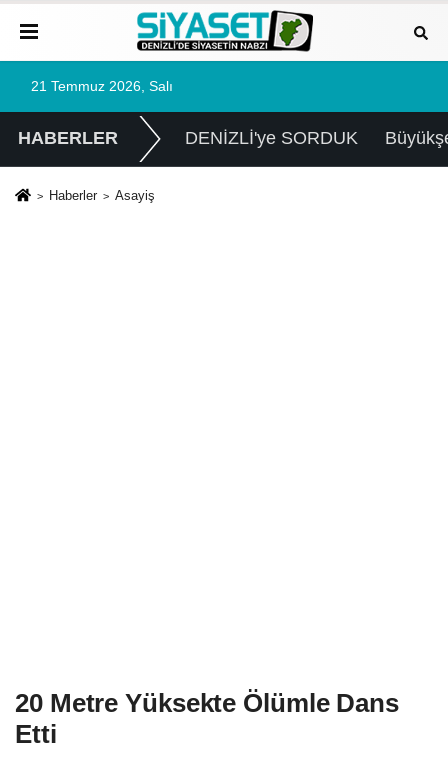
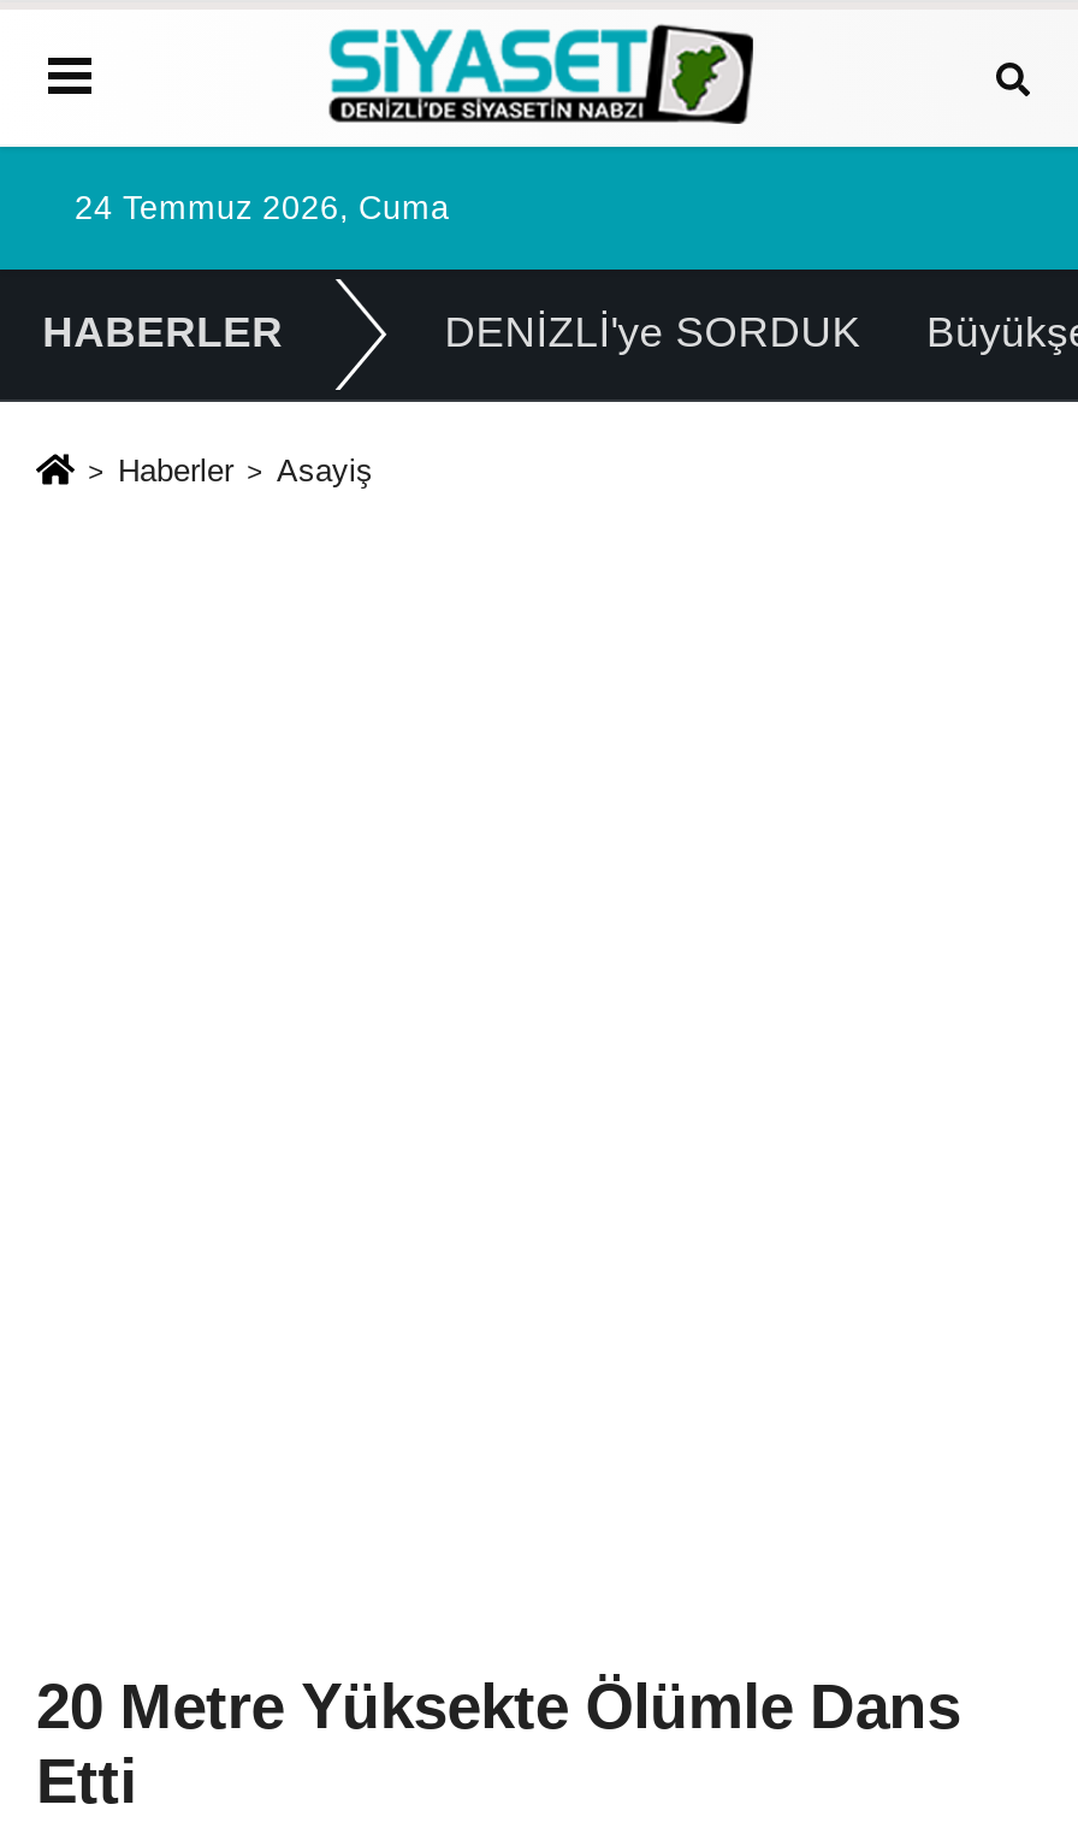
[31,79,173,94] 21 Temmuz 2026, Salı -> [75,190,450,226] 24 Temmuz 2026, Cuma

